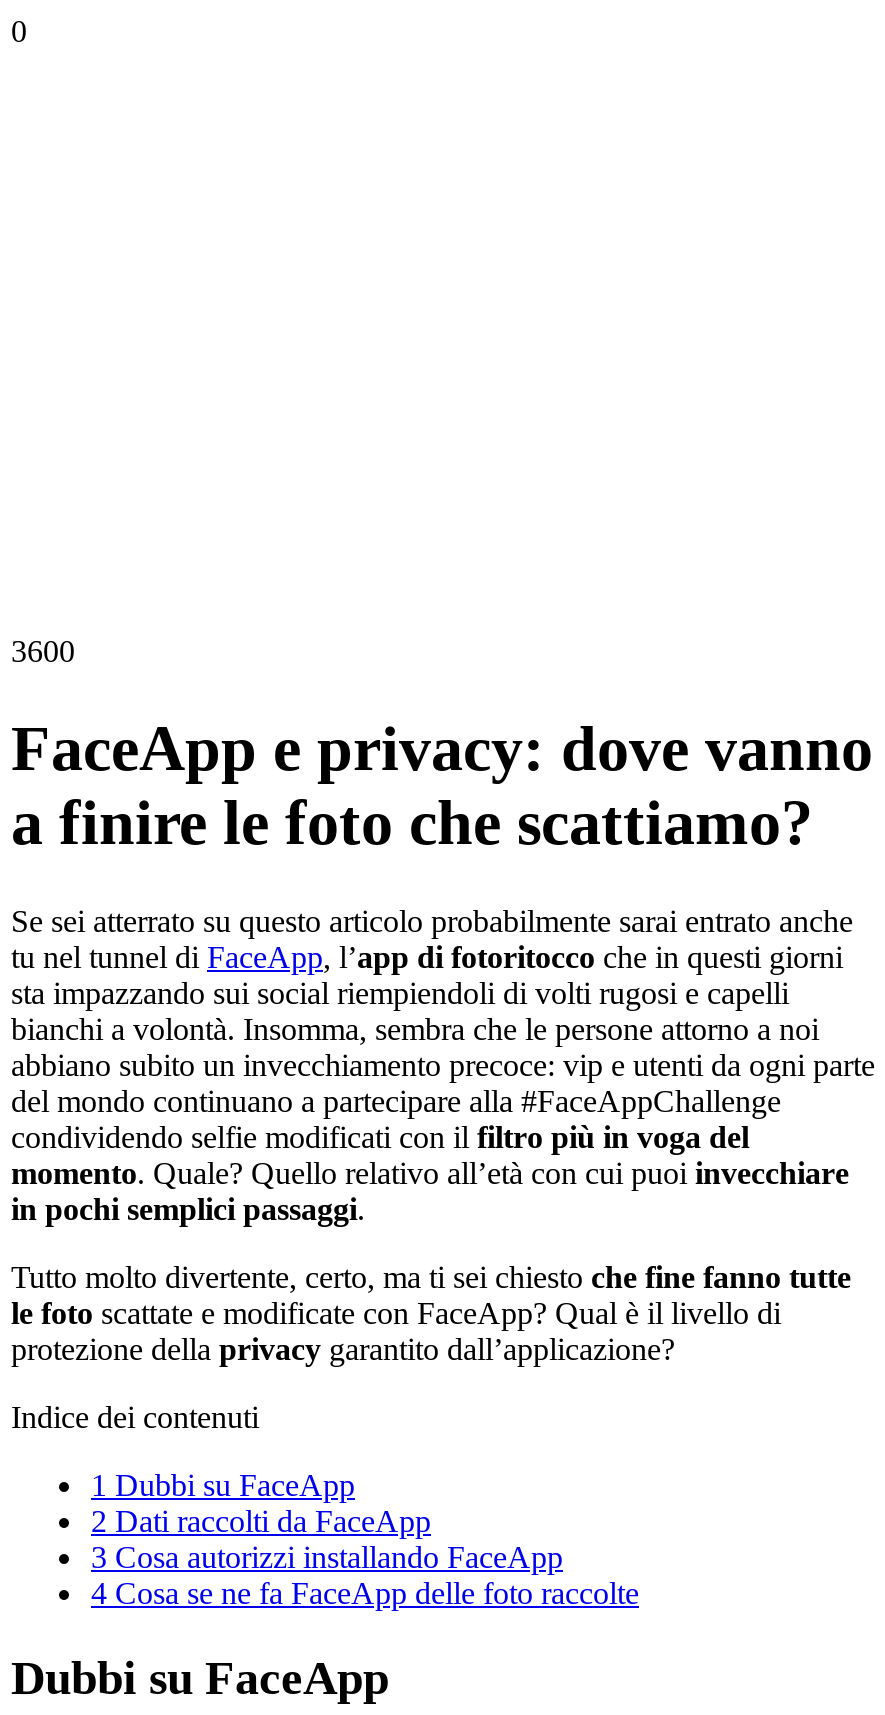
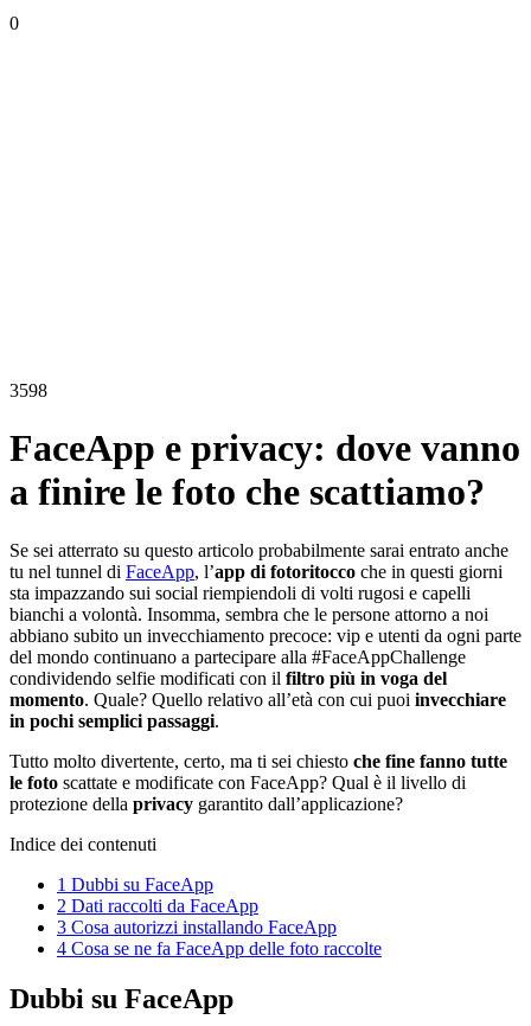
[11,634,75,668] 3600 -> [9,380,47,400] 3598

